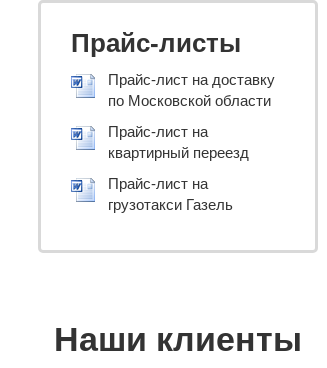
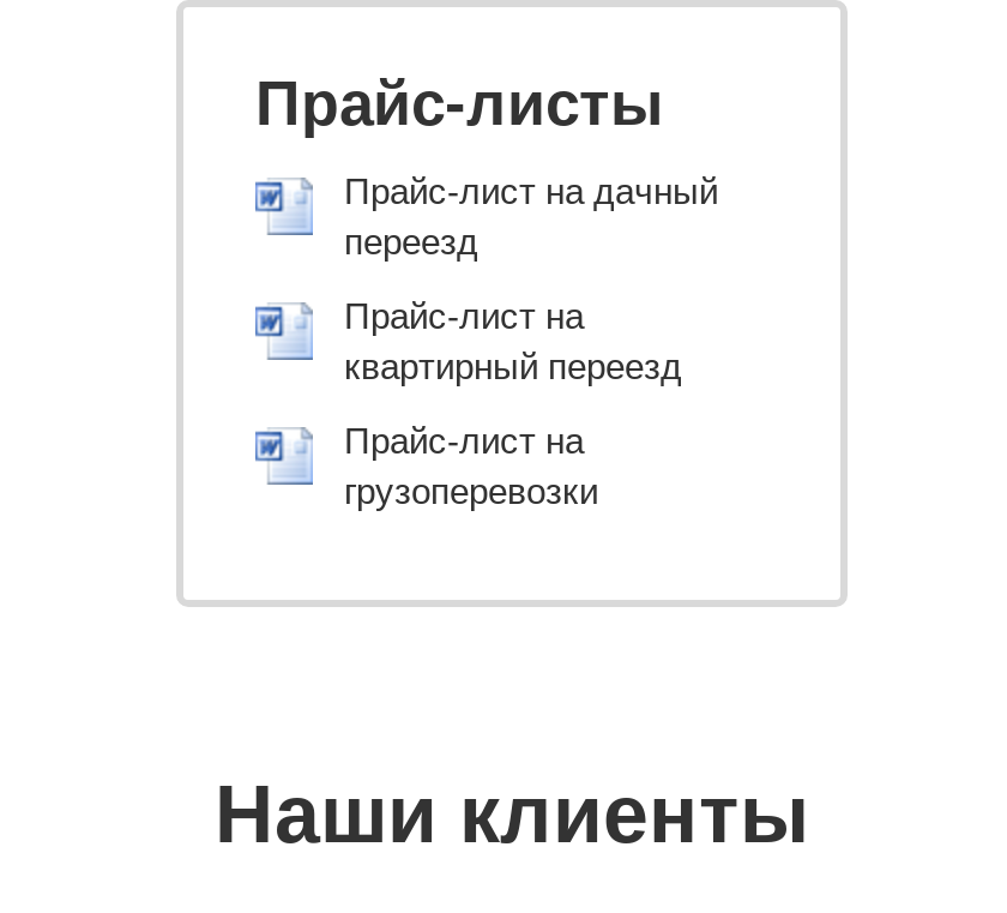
[108,71,275,109] Прайс-лист на доставку | по Московской области -> [344,170,718,262] Прайс-лист на дачный | переезд
[108,196,233,213] грузотакси Газель -> [344,470,598,511] грузоперевозки

